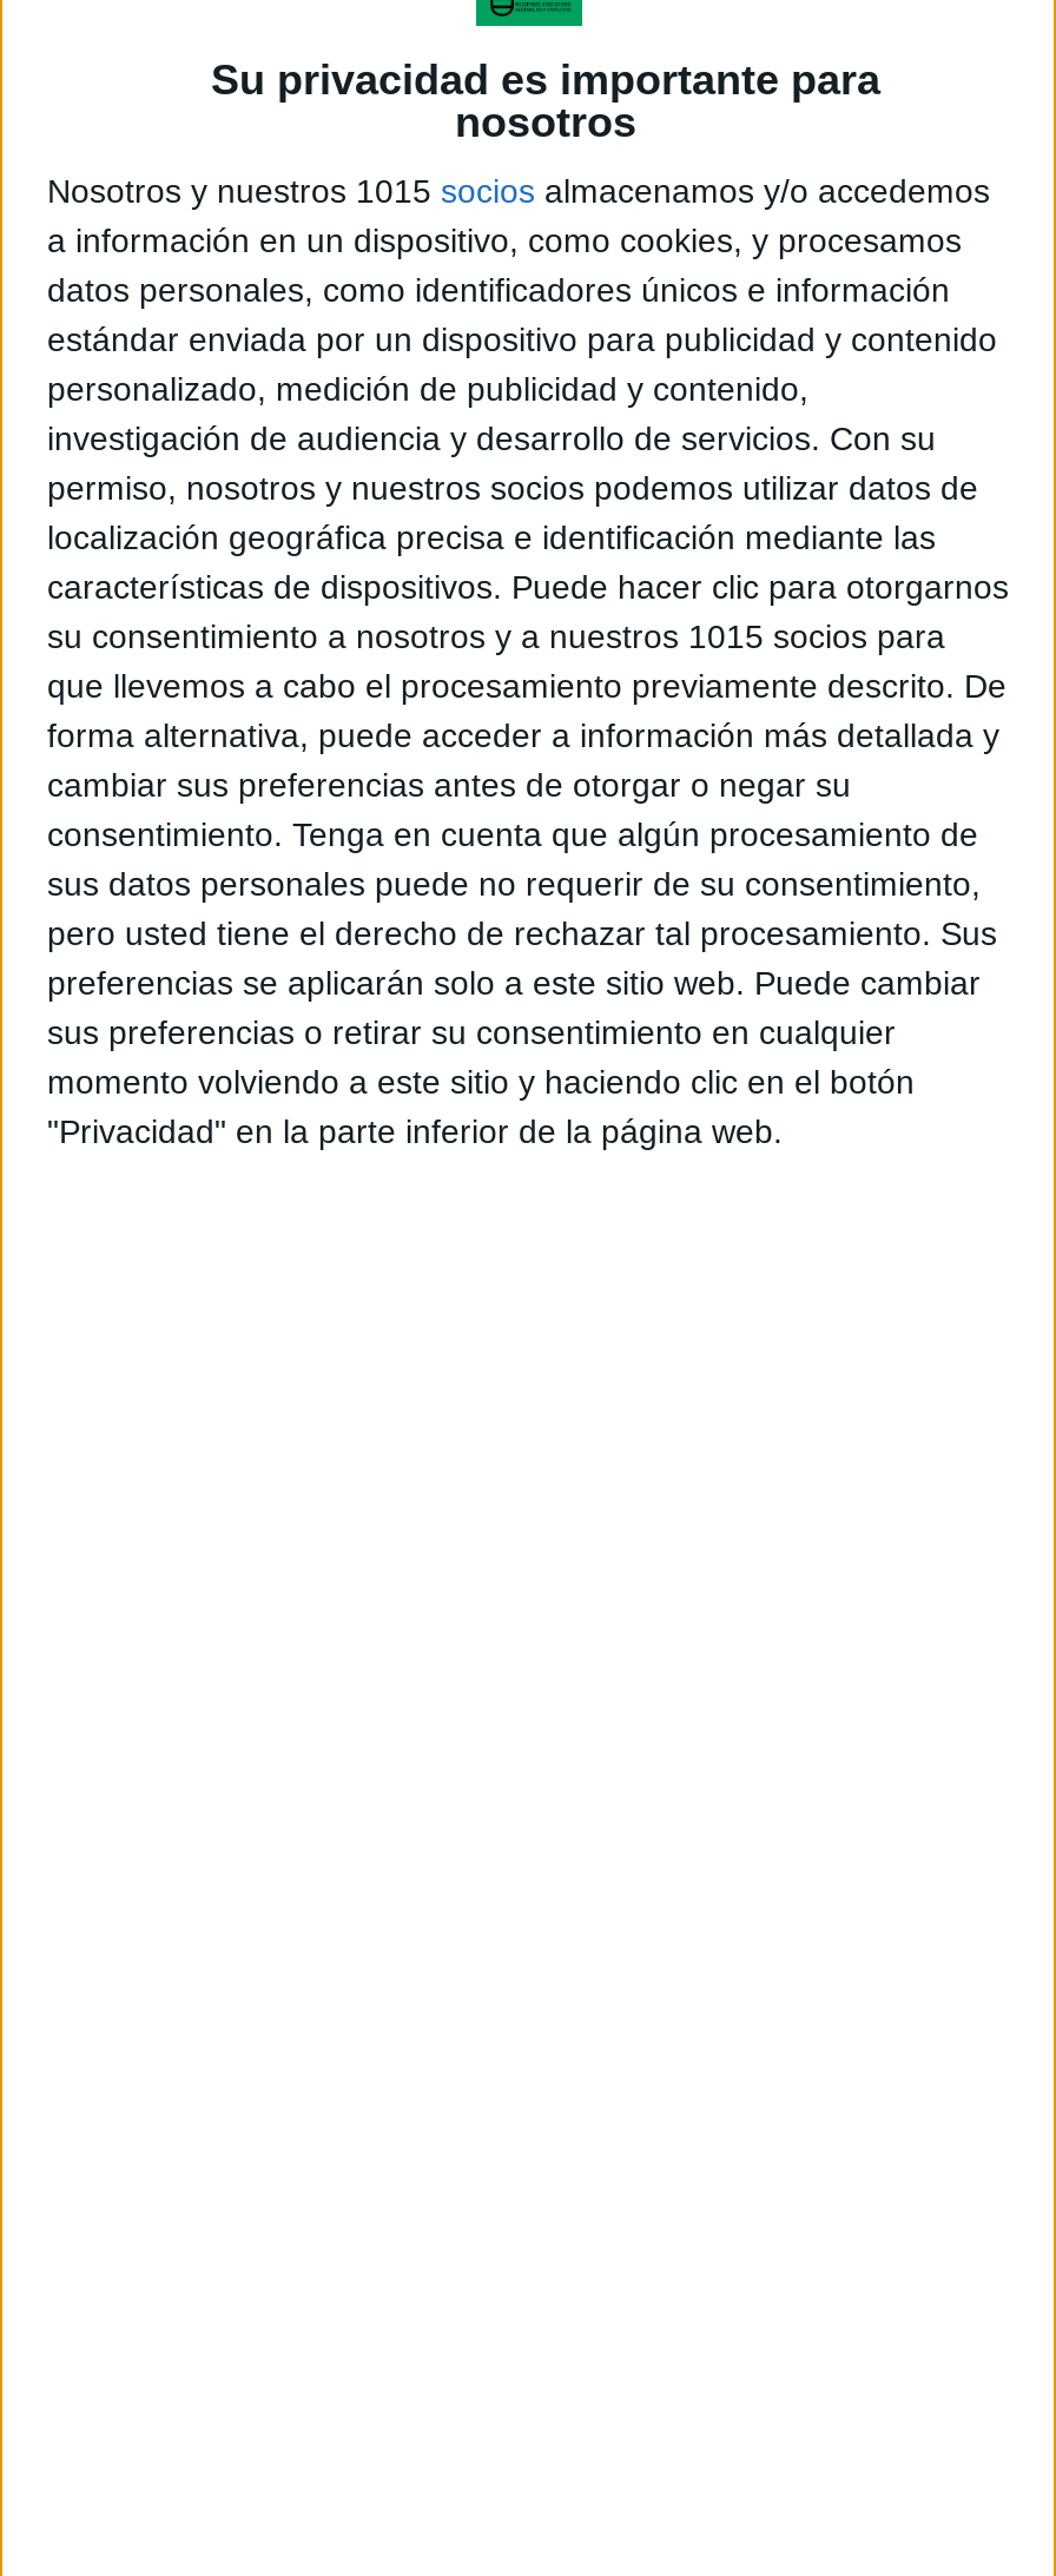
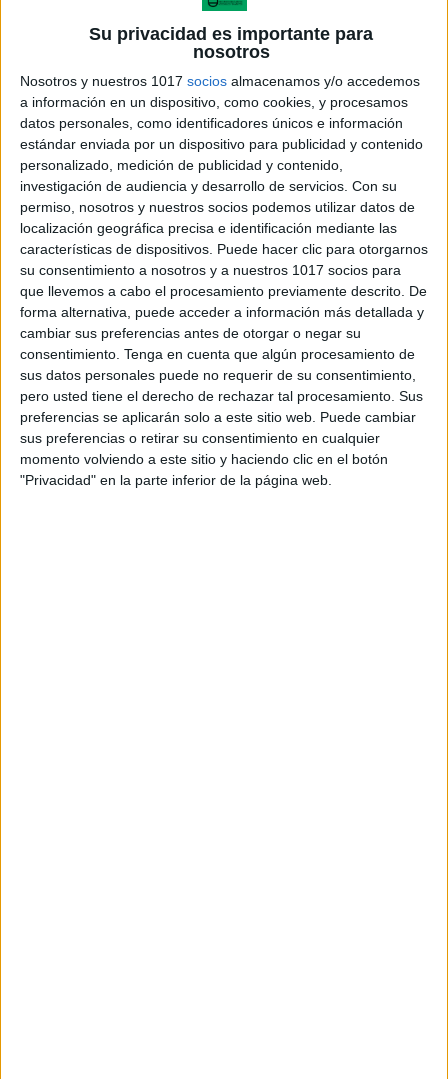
[47,172,990,210] Nosotros y nuestros 1015 socios almacenamos y/o accedemos -> [20,73,420,89] Nosotros y nuestros 1017 socios almacenamos y/o accedemos
[47,617,945,655] su consentimiento a nosotros y a nuestros 1015 socios para -> [20,262,401,278] su consentimiento a nosotros y a nuestros 1017 socios para

